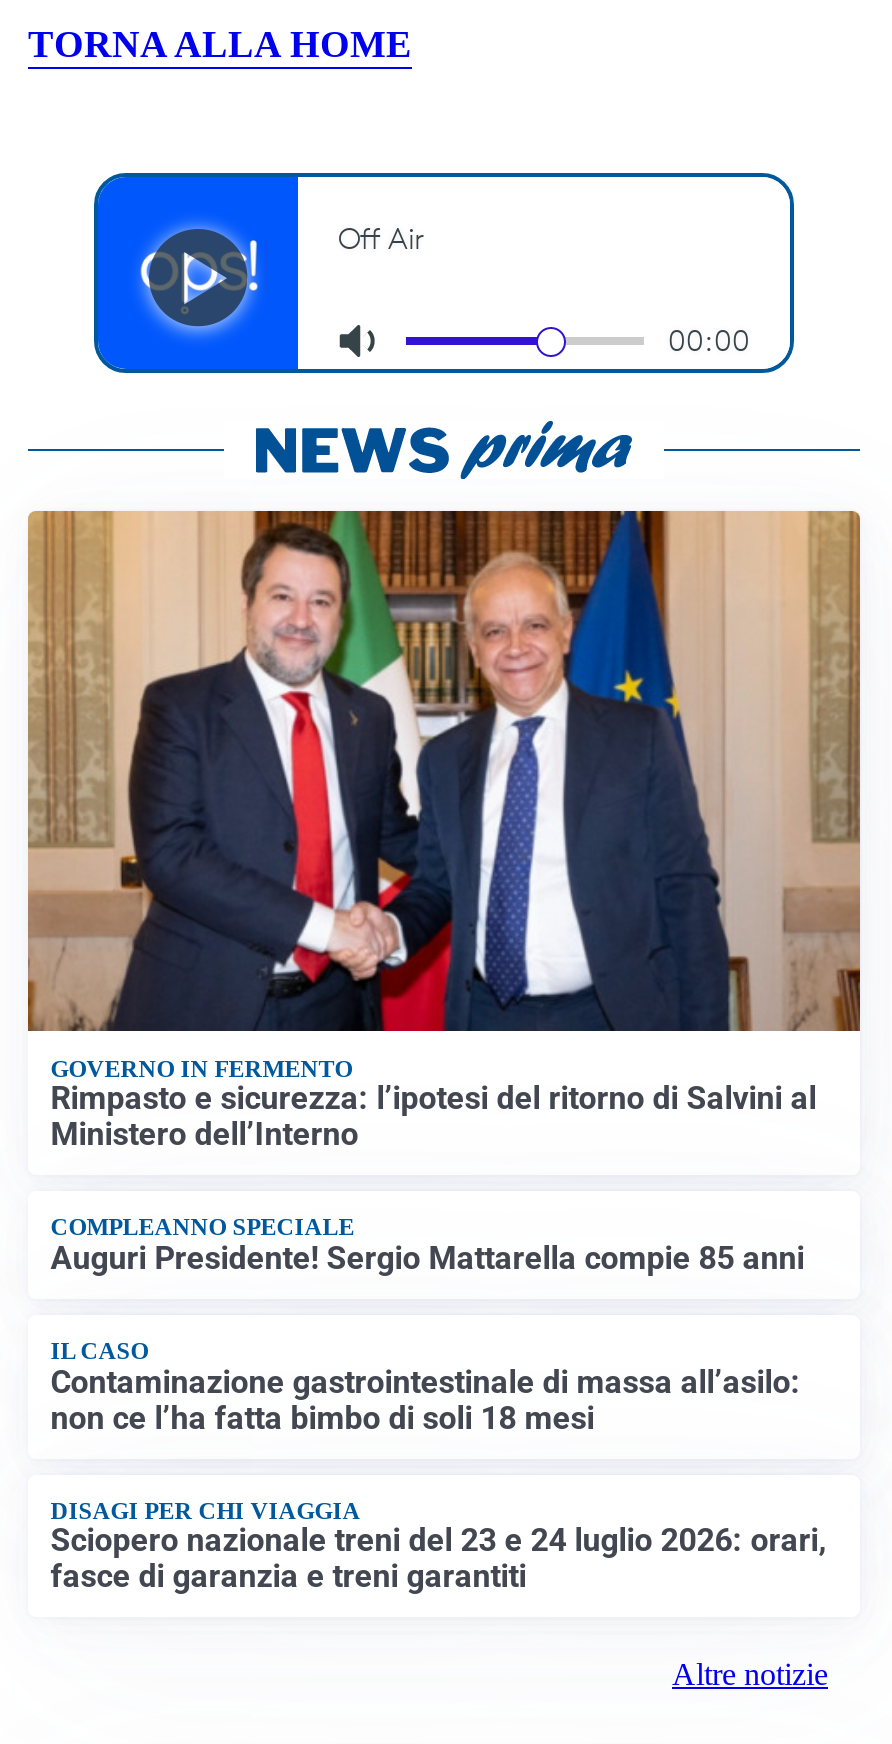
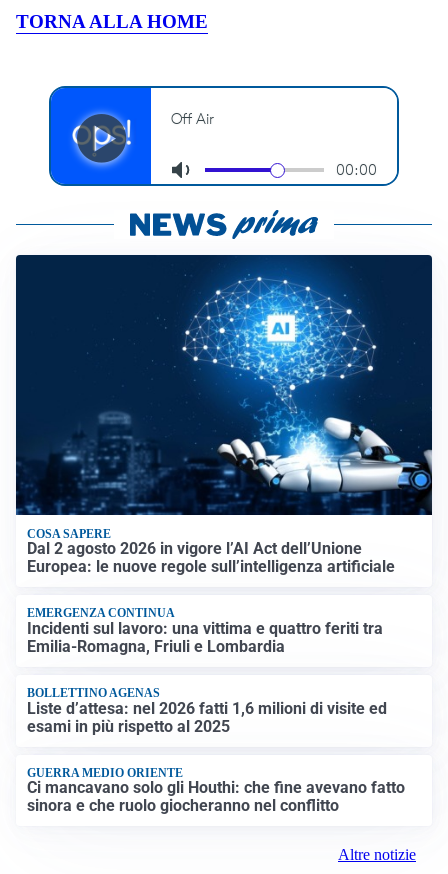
[26,509,862,1153] [image] | GOVERNO IN FERMENTO | Rimpasto e sicurezza: l’ipotesi del ritorno di Salvini al | Ministero dell’Interno -> [15,254,433,576] [image] | COSA SAPERE | Dal 2 agosto 2026 in vigore l’AI Act dell’Unione | Europea: le nuove regole sull’intelligenza artificiale
[50,1214,804,1277] COMPLEANNO SPECIALE | Auguri Presidente! Sergio Mattarella compie 85 anni -> [27,606,383,656] EMERGENZA CONTINUA | Incidenti sul lavoro: una vittima e quattro feriti tra | Emilia-Romagna, Friuli e Lombardia
[50,1337,800,1436] IL CASO | Contaminazione gastrointestinale di massa all’asilo: | non ce l’ha fatta bimbo di soli 18 mesi -> [27,686,387,735] BOLLETTINO AGENAS | Liste d’attesa: nel 2026 fatti 1,6 milioni di visite ed | esami in più rispetto al 2025
[50,1497,826,1595] DISAGI PER CHI VIAGGIA | Sciopero nazionale treni del 23 e 24 luglio 2026: orari, | fasce di garanzia e treni garantiti -> [27,766,405,815] GUERRA MEDIO ORIENTE | Ci mancavano solo gli Houthi: che fine avevano fatto | sinora e che ruolo giocheranno nel conflitto

